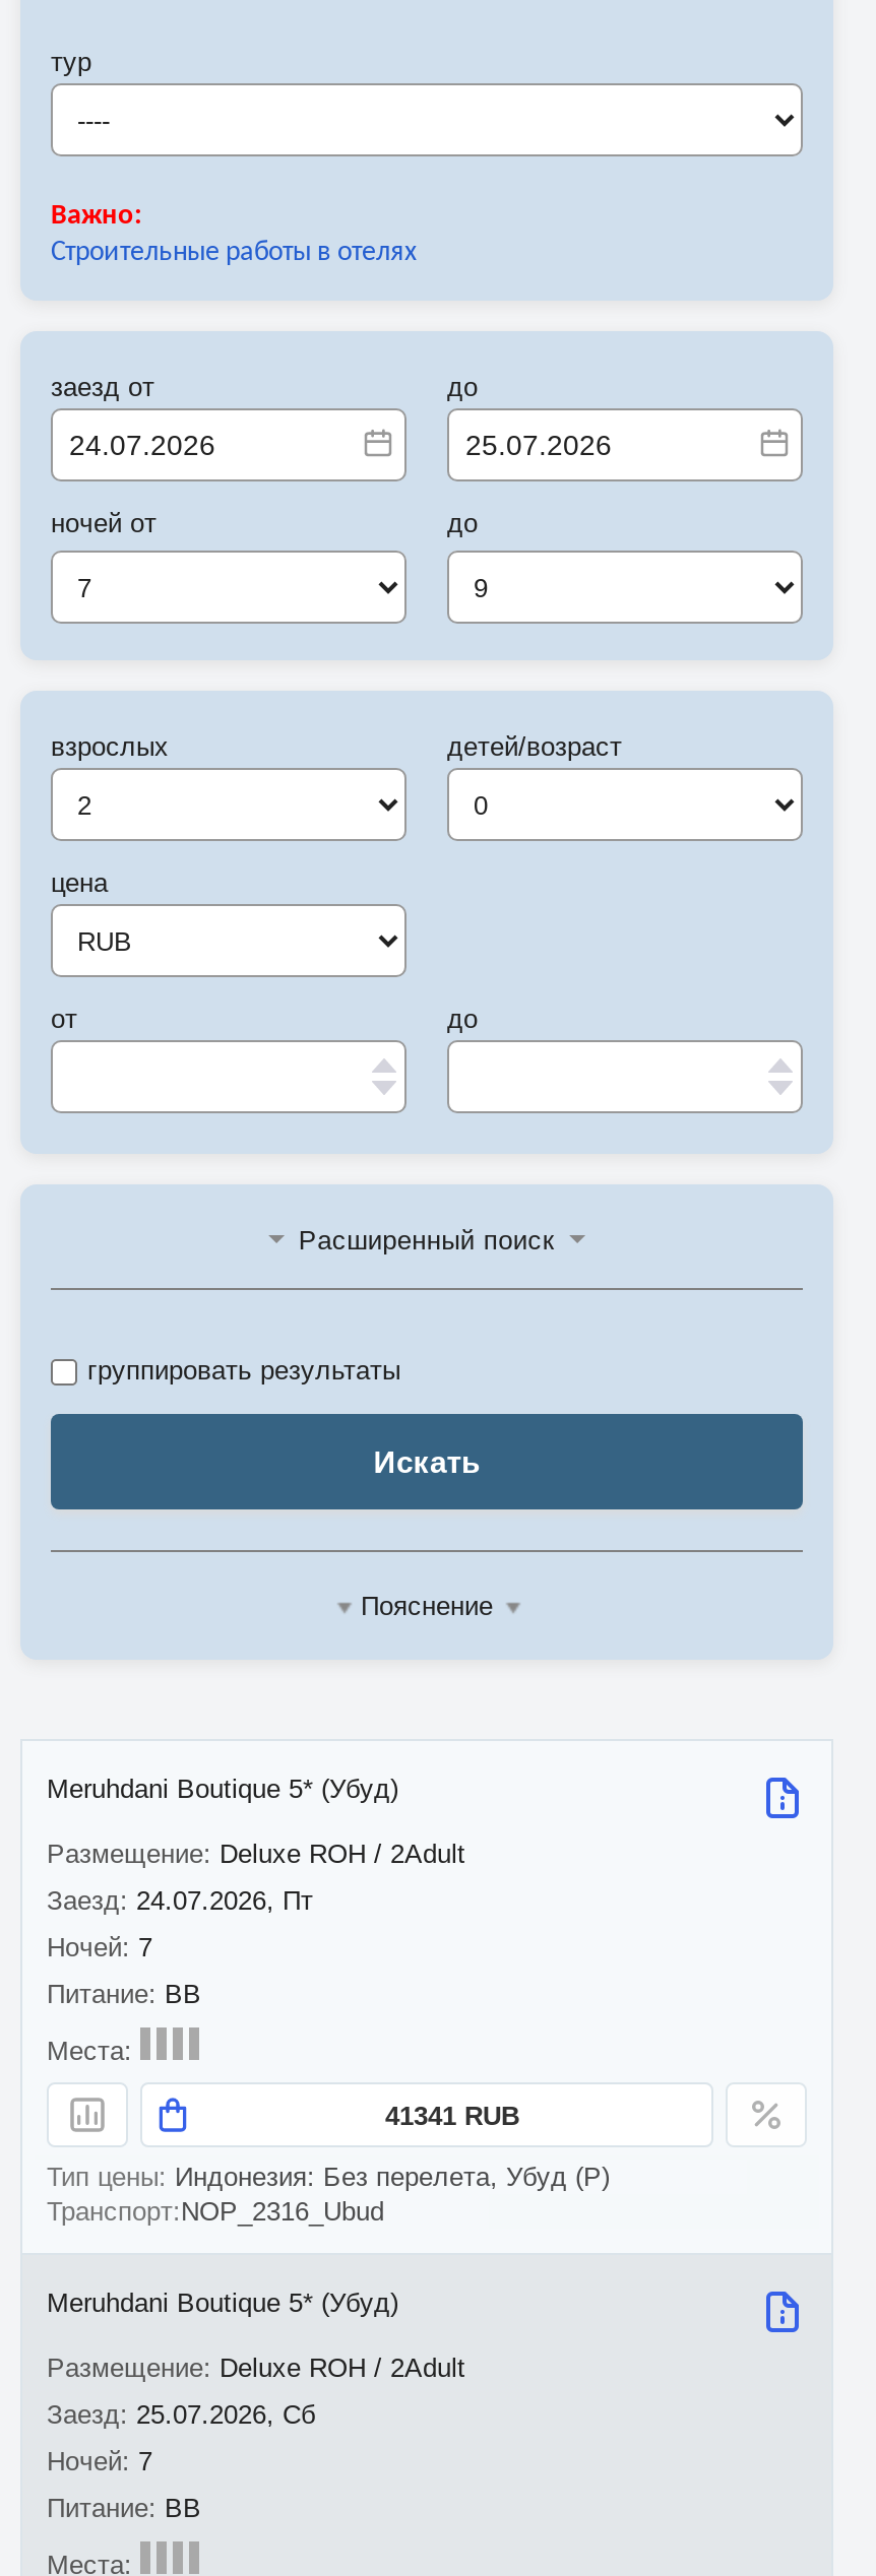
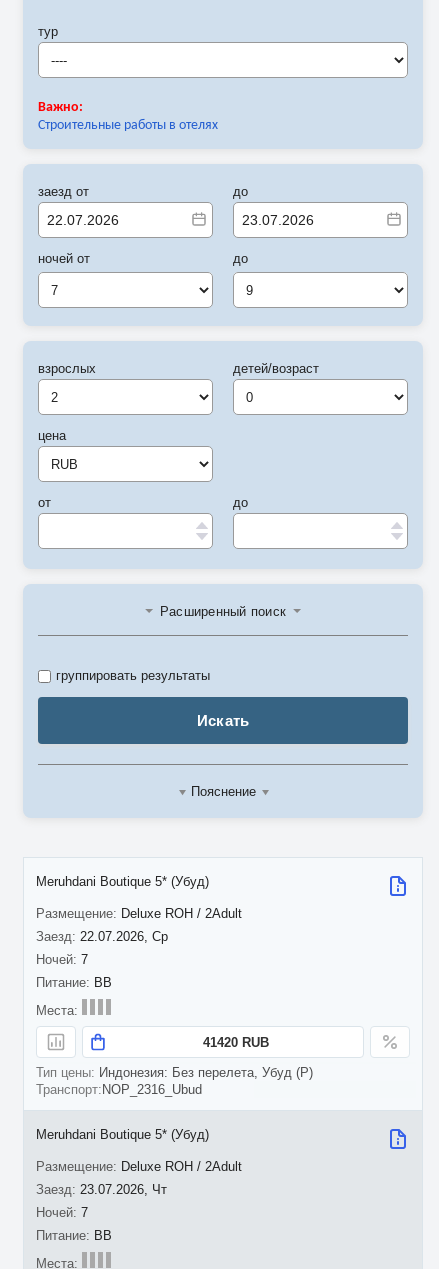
[136,1885,313,1916] 24.07.2026, Пт -> [80,929,168,944] 22.07.2026, Ср
[385,2100,519,2130] 41341 RUB -> [202,1034,268,1049] 41420 RUB
[136,2399,315,2430] 25.07.2026, Сб -> [80,1182,167,1197] 23.07.2026, Чт

